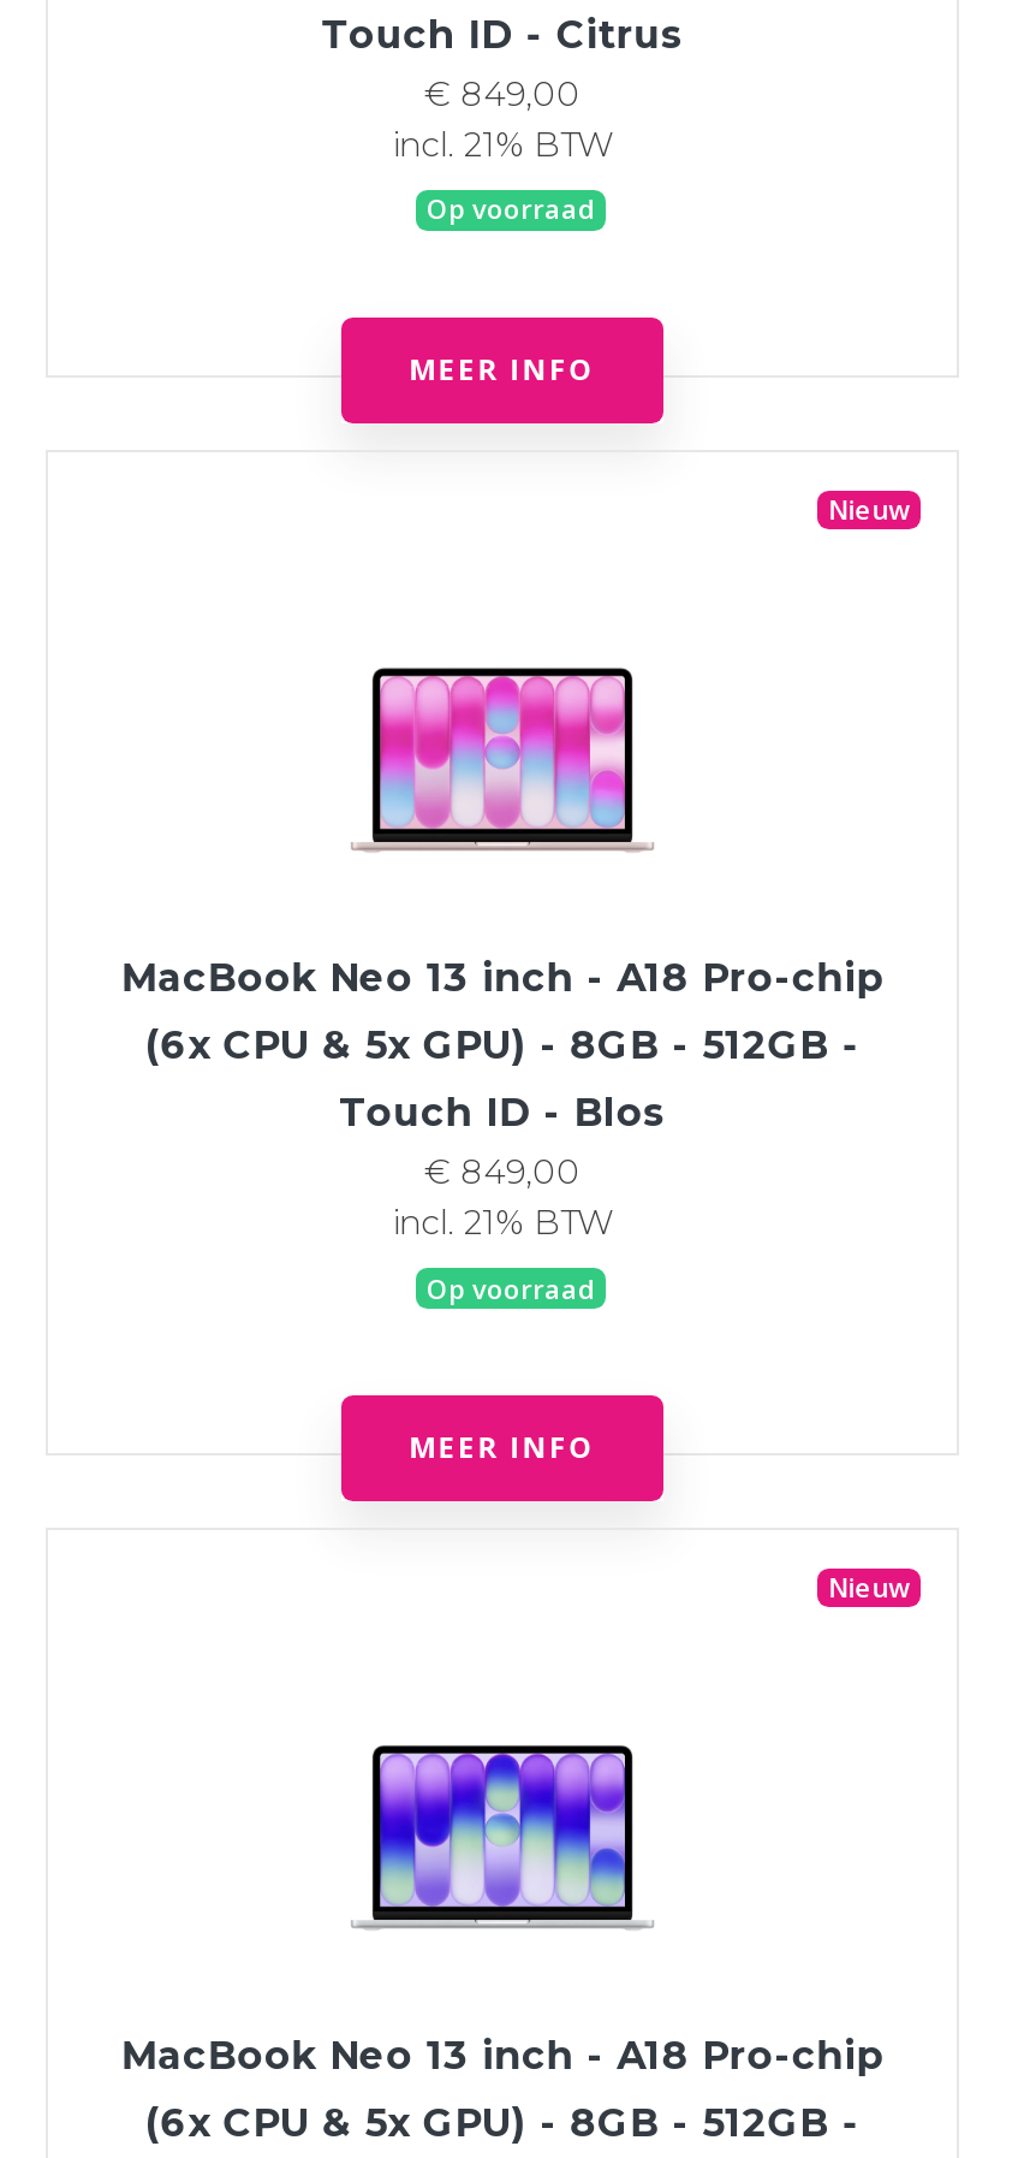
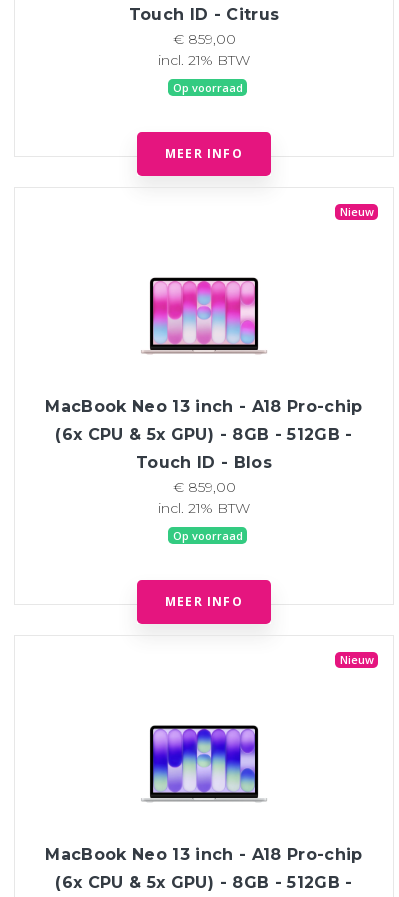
[424,72,581,116] € 849,00 -> [172,30,235,48] € 859,00
[424,1150,581,1194] € 849,00 -> [172,478,235,496] € 859,00

